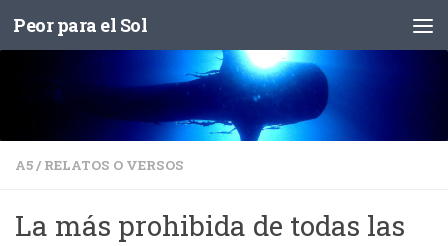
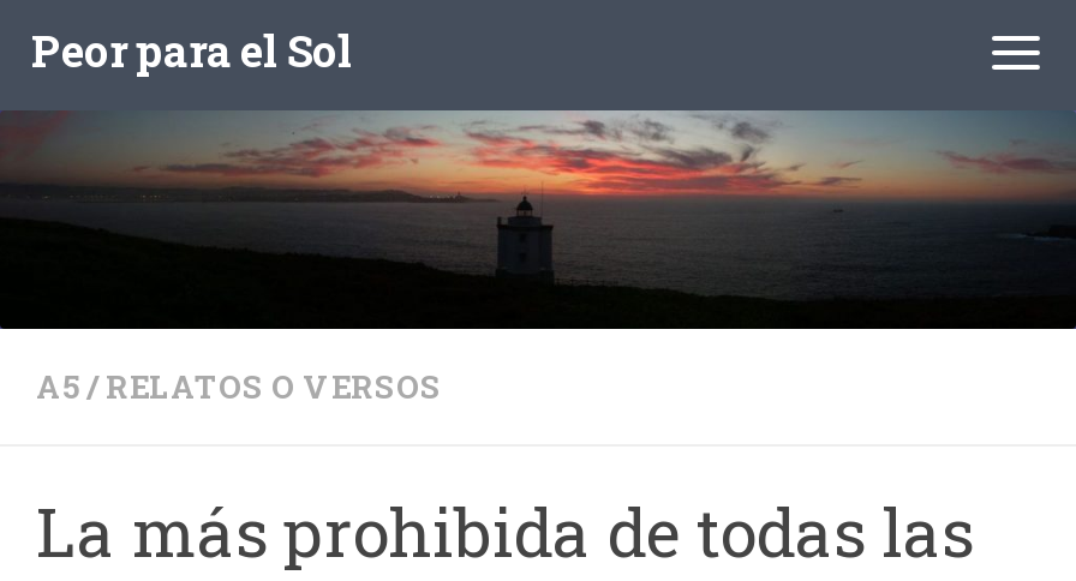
[3,49,445,142] [image] -> [7,108,1069,331] [image]

